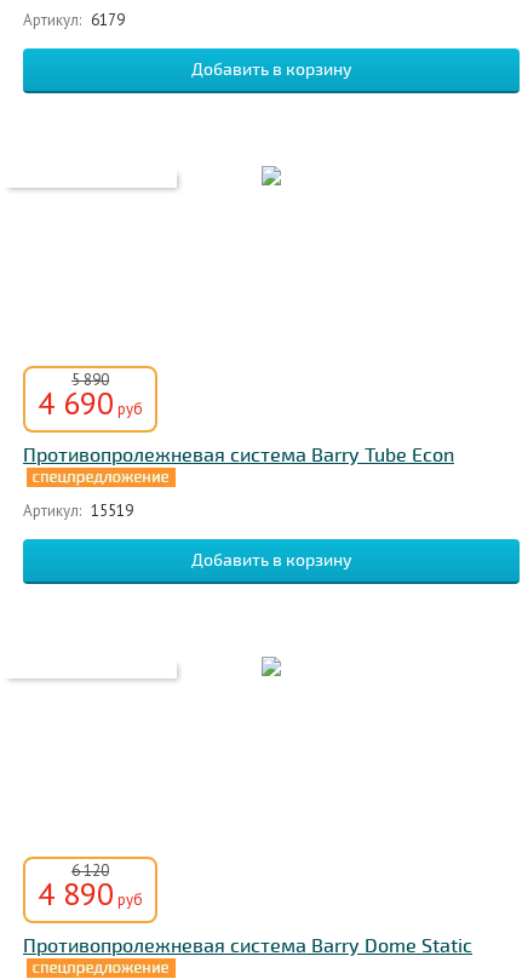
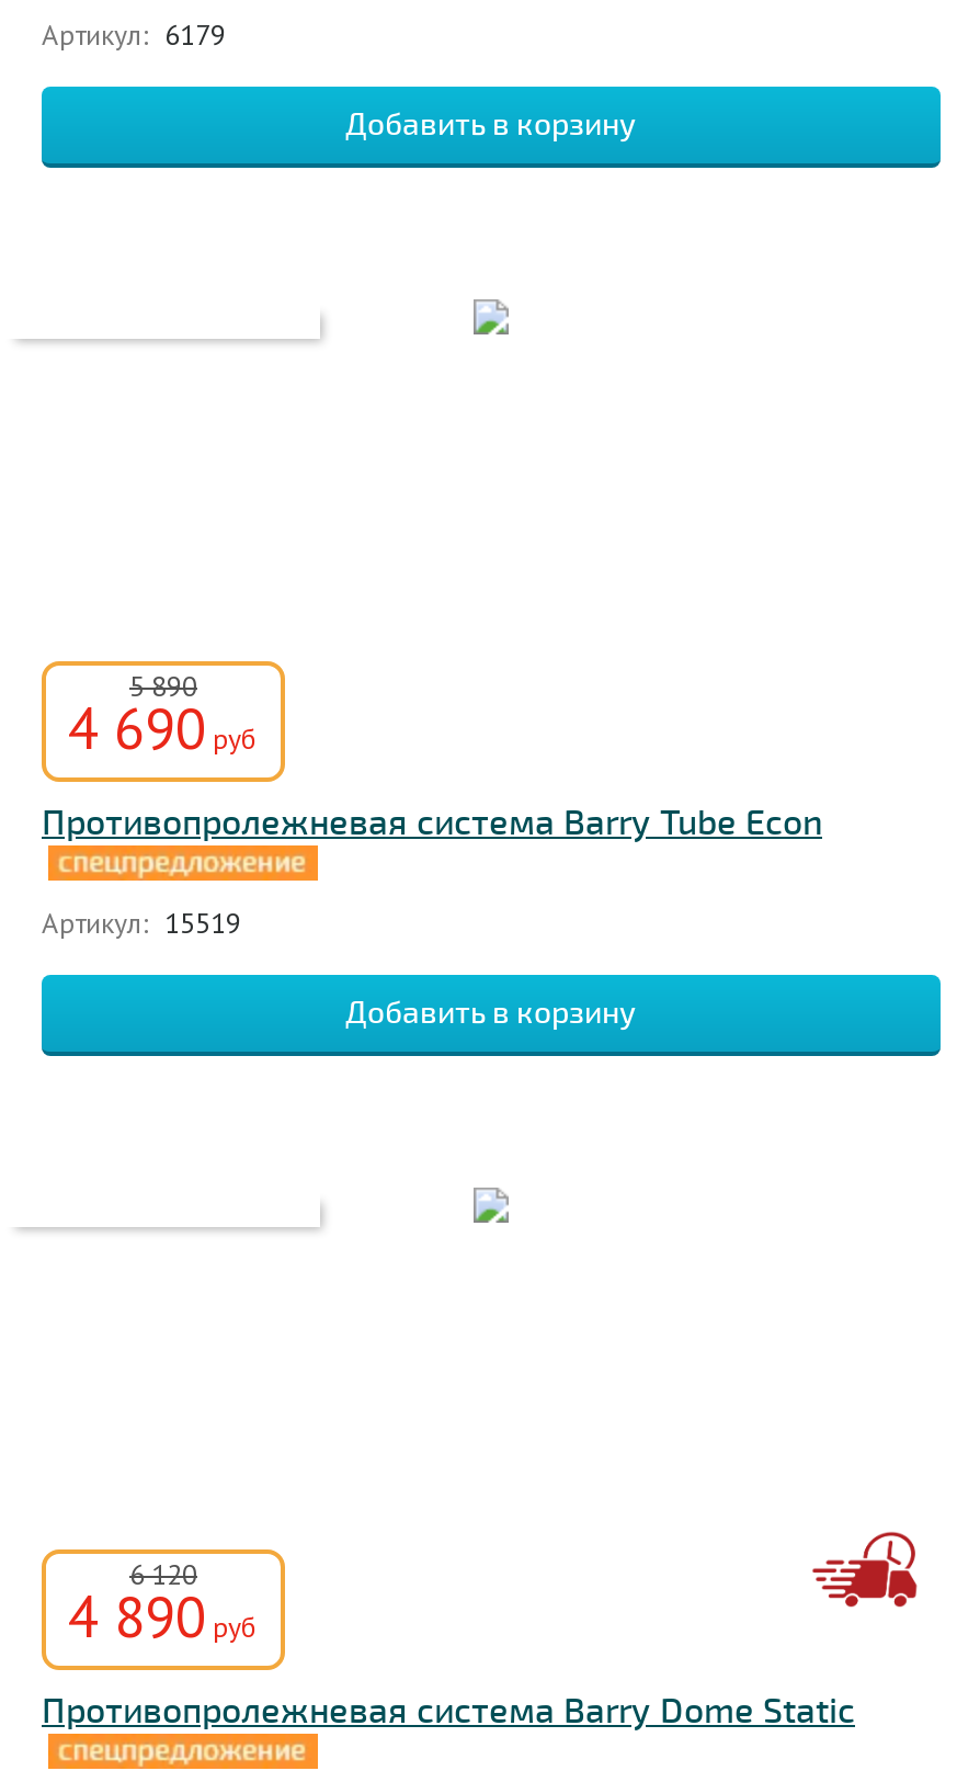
none -> [811,1530,919,1609] [image]

